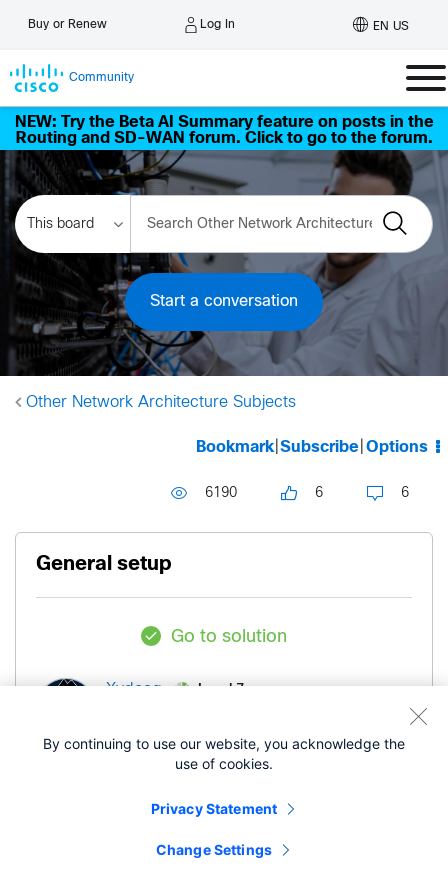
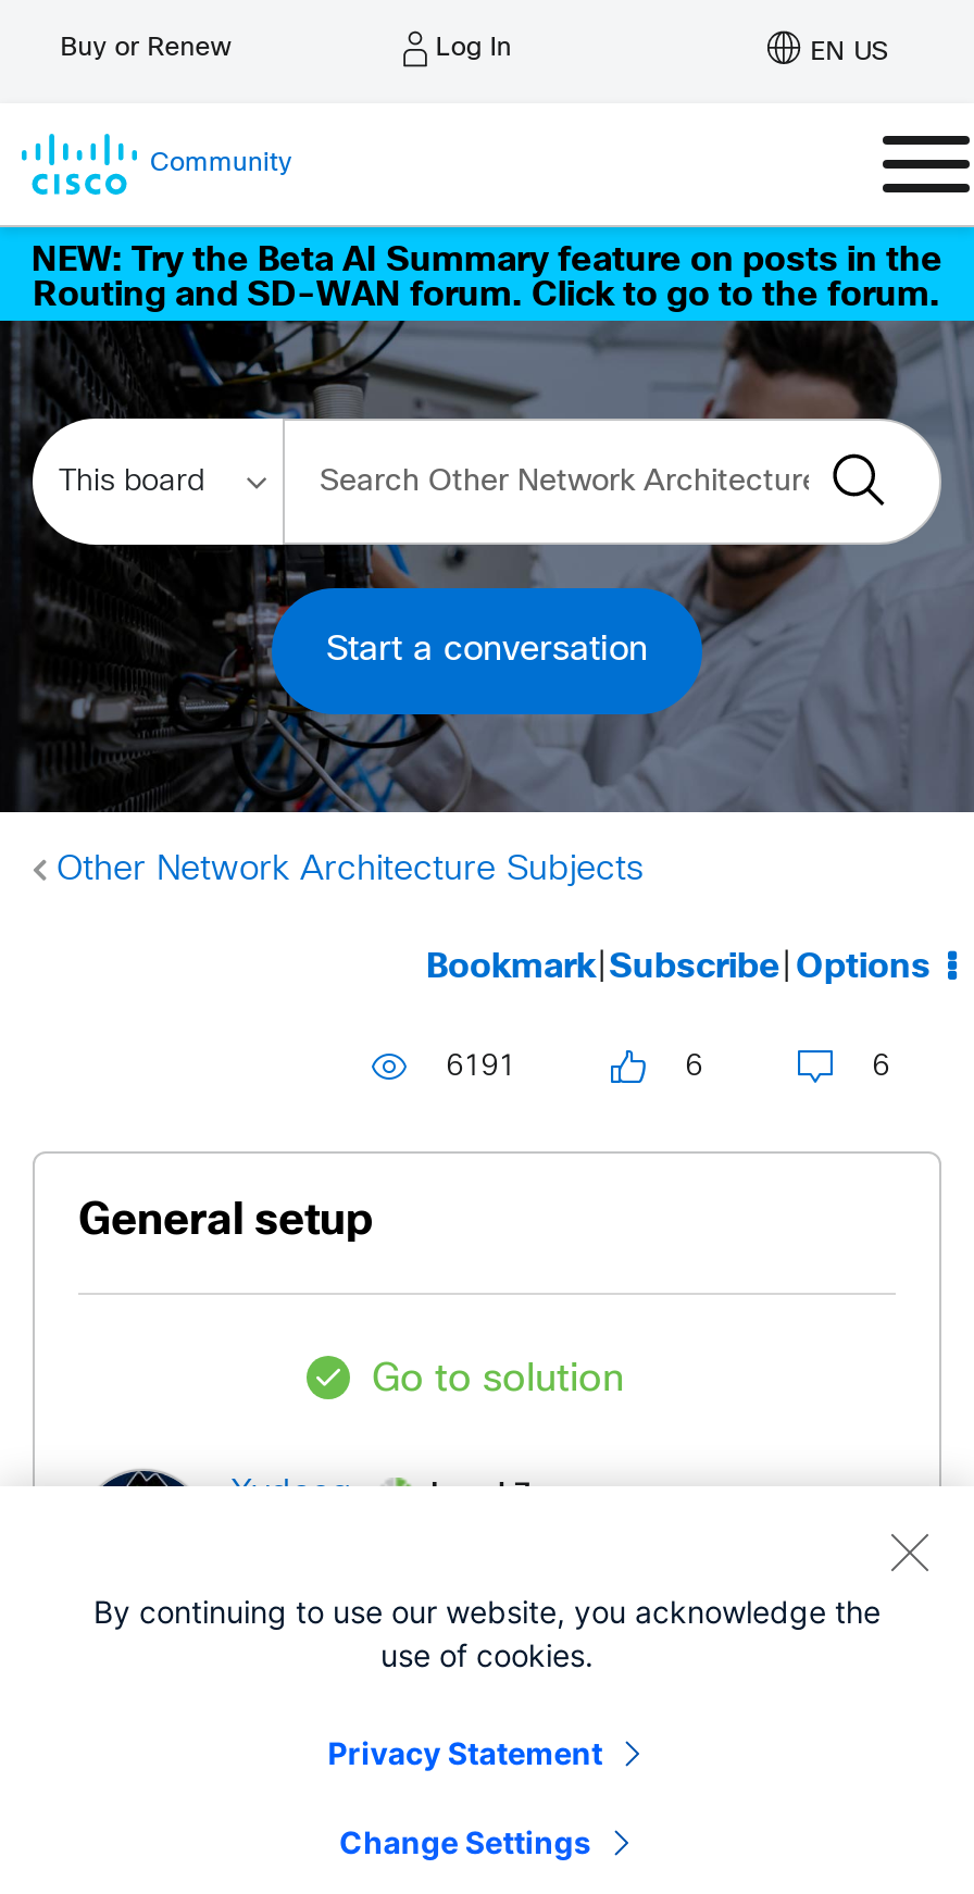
[205,487,237,500] 6190 -> [446,1054,515,1082] 6191

